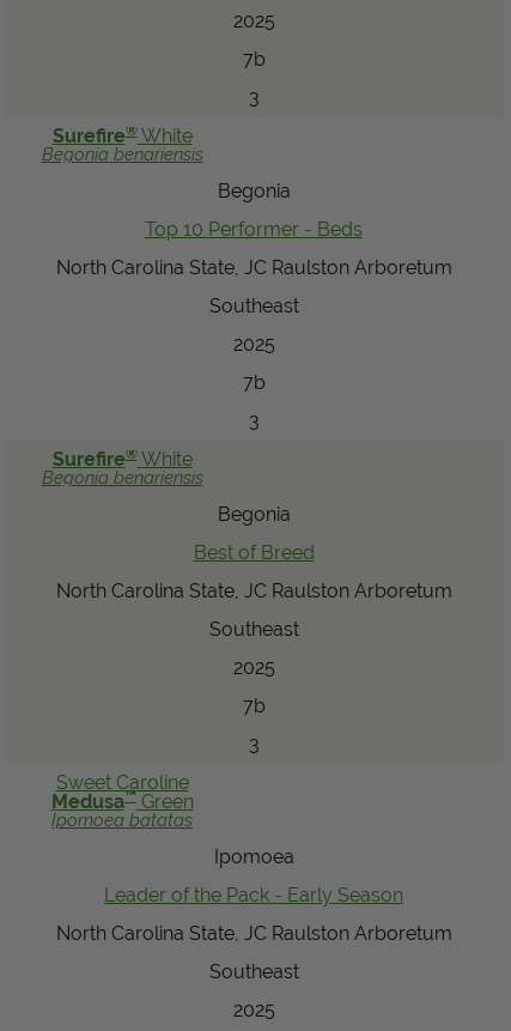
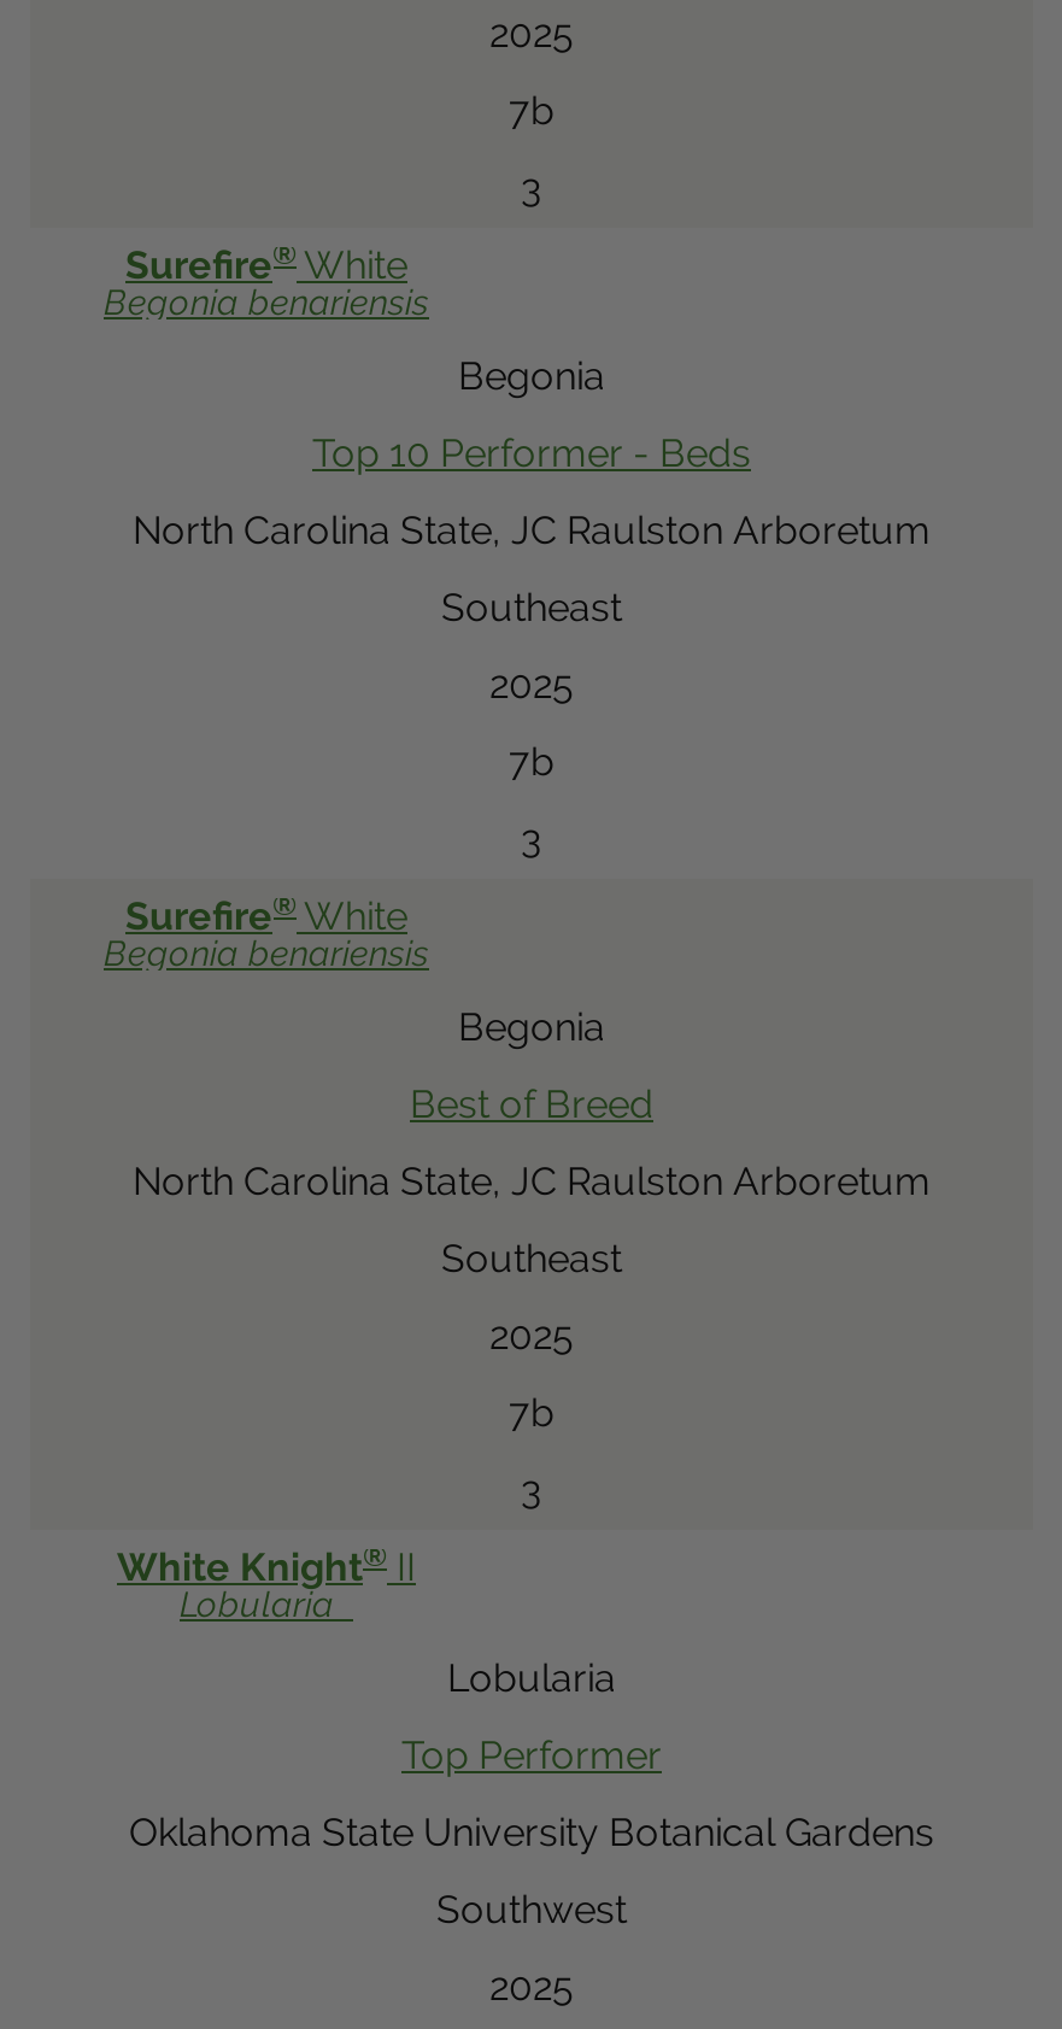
[51,772,193,830] Sweet Caroline | Medusa™Green | Ipomoea batatas -> [117,1540,416,1625] White Knight® II | Lobularia
[214,846,294,869] Ipomoea -> [447,1656,616,1702] Lobularia
[104,884,403,907] Leader of the Pack - Early Season -> [401,1733,662,1779] Top Performer
[56,922,452,945] North Carolina State, JC Raulston Arboretum -> [129,1810,934,1856] Oklahoma State University Botanical Gardens
[209,961,299,983] Southeast -> [436,1887,627,1933] Southwest

